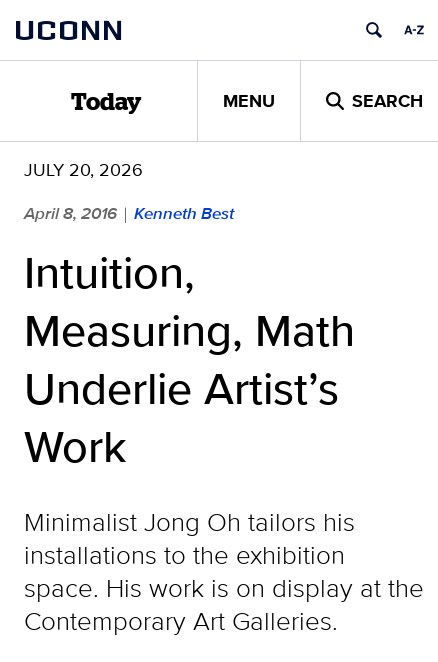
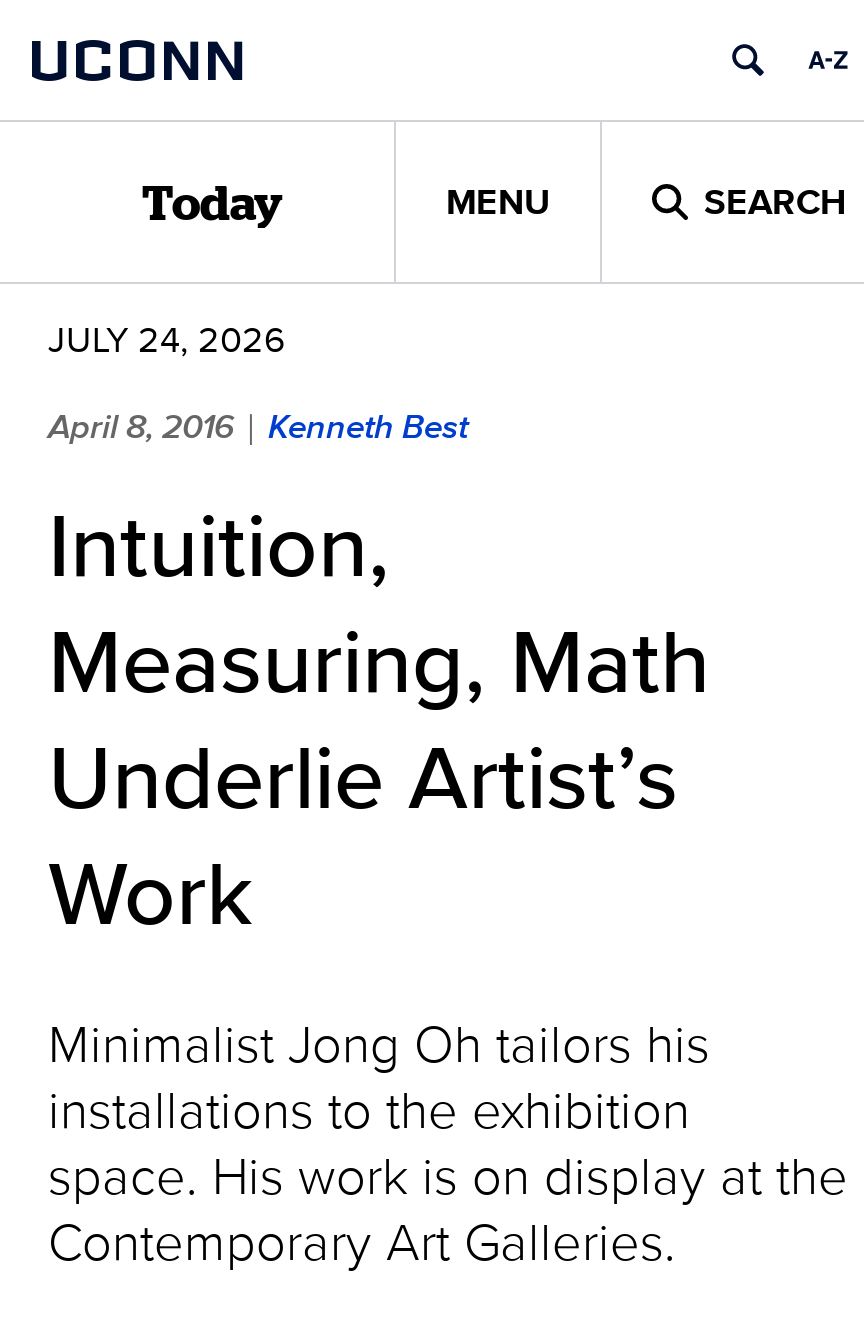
[24,157,143,182] JULY 20, 2026 -> [48,314,286,364] JULY 24, 2026

